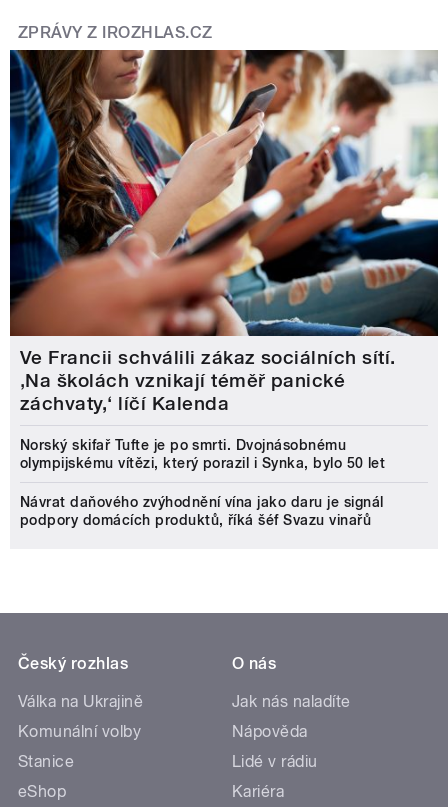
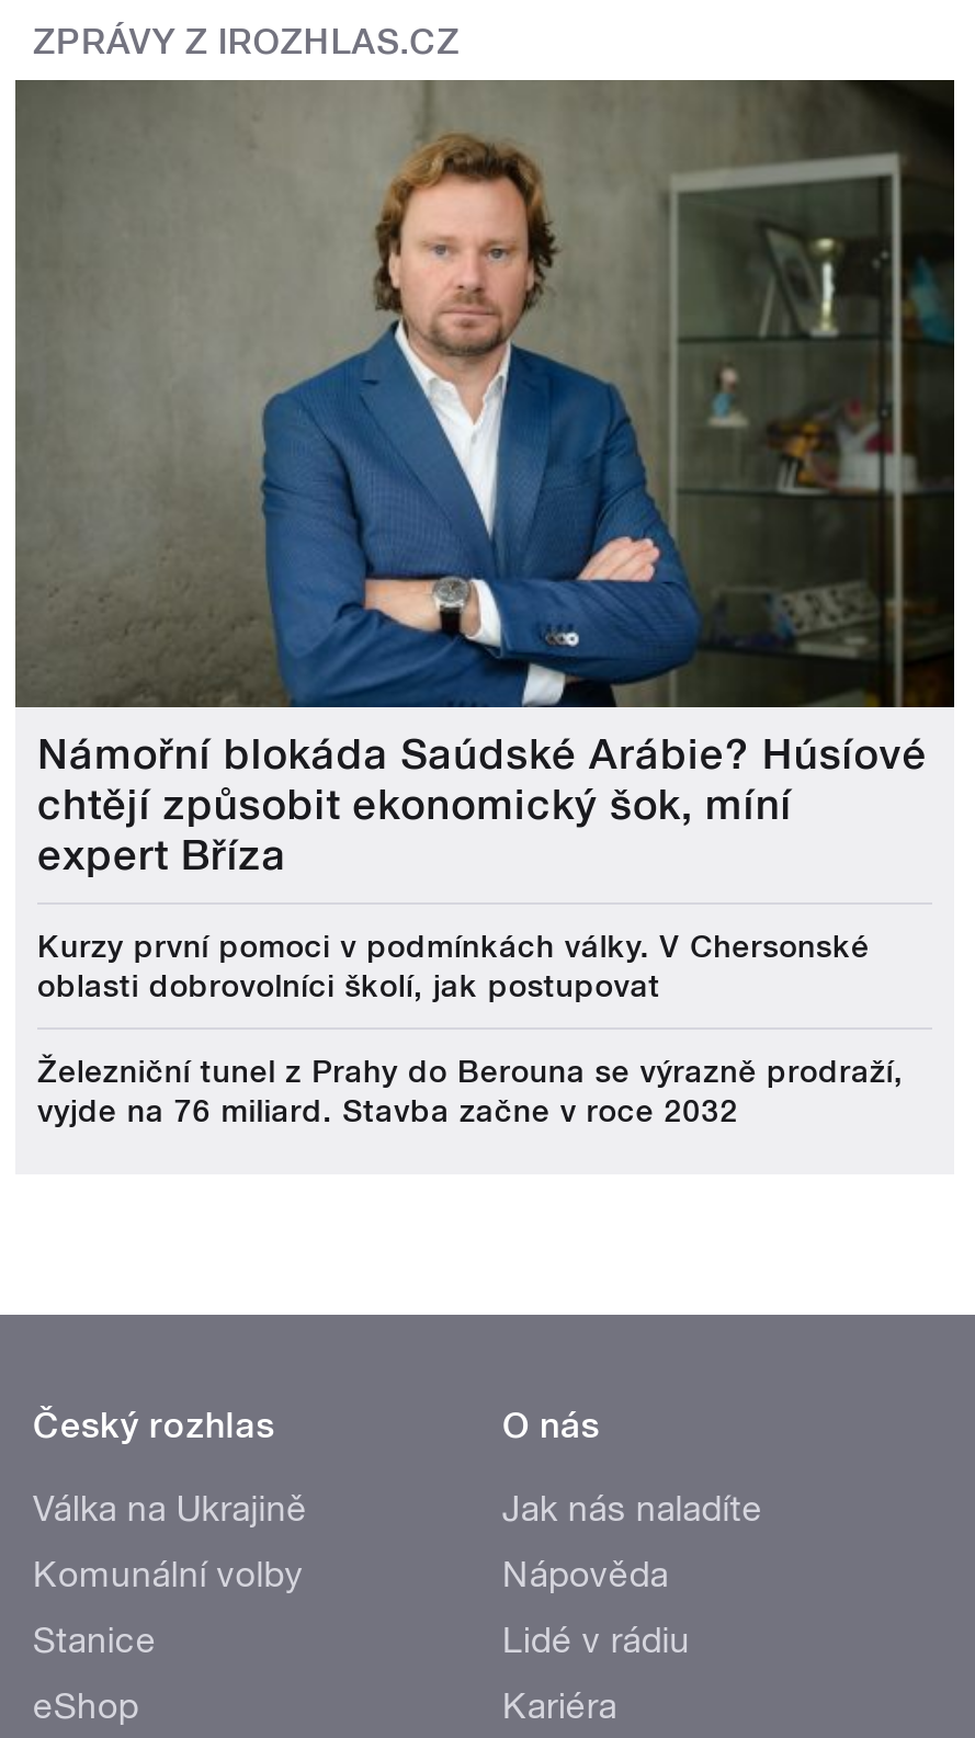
[9,49,439,415] [image] | Ve Francii schválili zákaz sociálních sítí. | ‚Na školách vznikají téměř panické | záchvaty,‘ líčí Kalenda -> [13,78,956,880] [image] | Námořní blokáda Saúdské Arábie? Húsíové | chtějí způsobit ekonomický šok, míní | expert Bříza
[20,437,385,471] Norský skifař Tufte je po smrti. Dvojnásobnému | olympijskému vítězi, který porazil i Synka, bylo 50 let -> [37,928,870,1003] Kurzy první pomoci v podmínkách války. V Chersonské | oblasti dobrovolníci školí, jak postupovat
[20,494,383,528] Návrat daňového zvýhodnění vína jako daru je signál | podpory domácích produktů, říká šéf Svazu vinařů -> [37,1053,903,1128] Železniční tunel z Prahy do Berouna se výrazně prodraží, | vyjde na 76 miliard. Stavba začne v roce 2032

